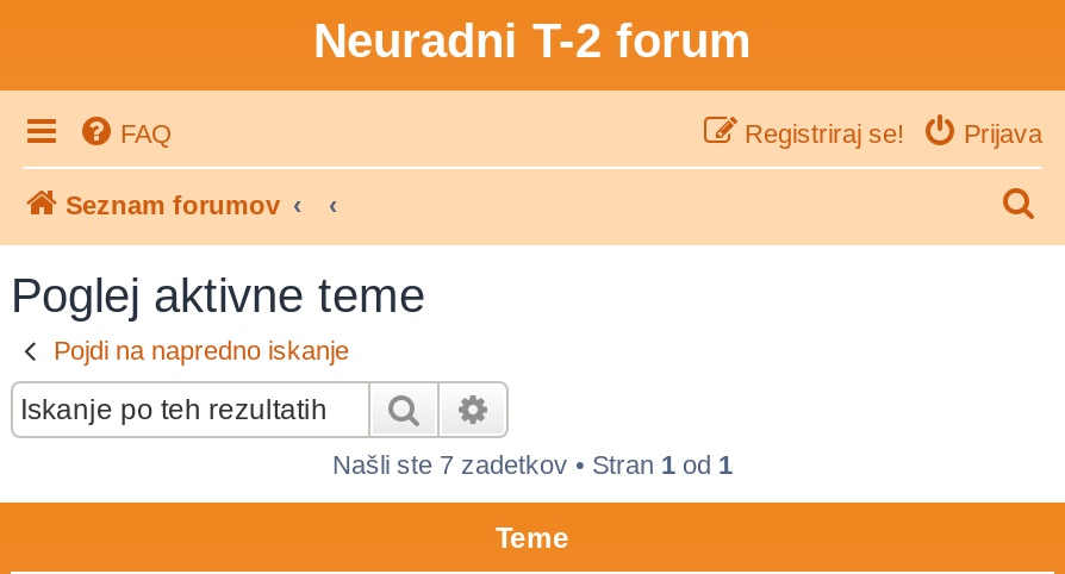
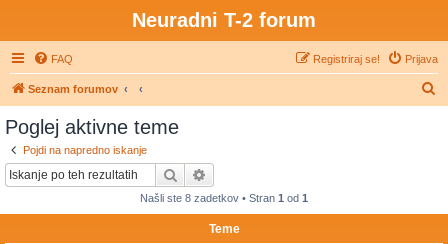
[332,449,733,478] Našli ste 7 zadetkov • Stran 1 od 1 -> [140,191,308,203] Našli ste 8 zadetkov • Stran 1 od 1

